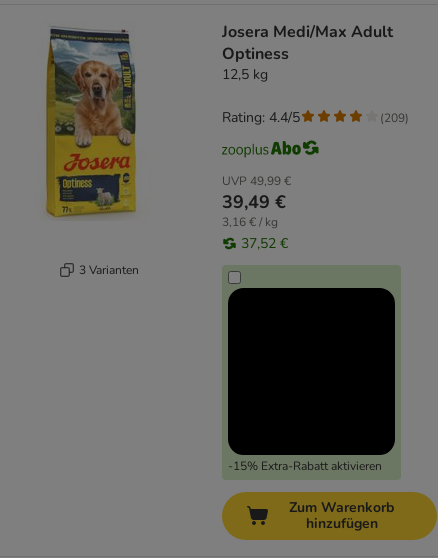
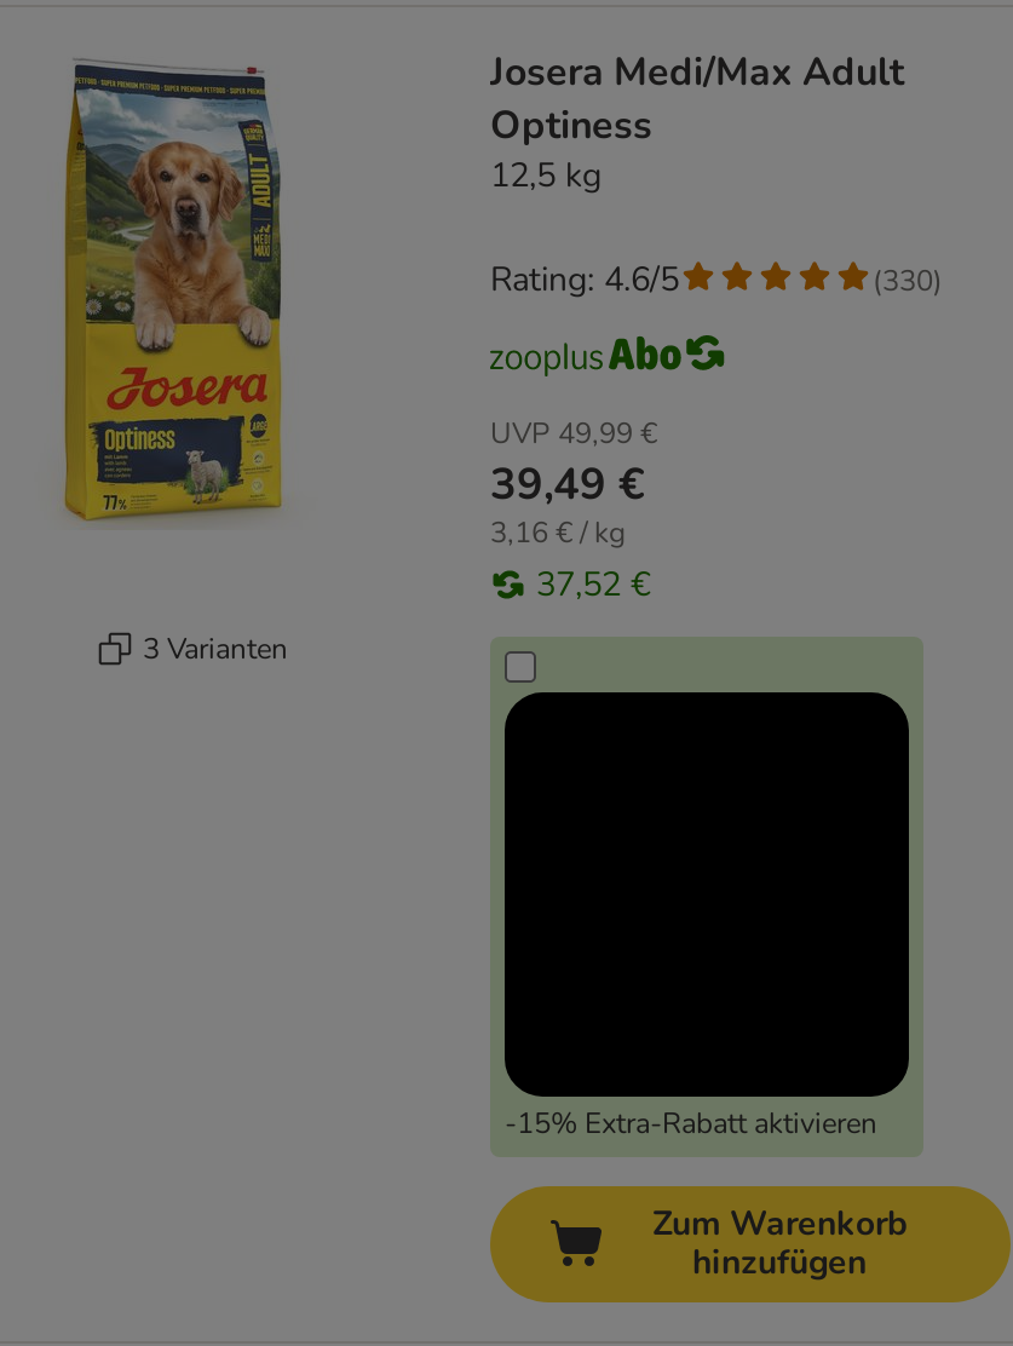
[222,108,300,127] Rating: 4.4/5 -> [490,257,679,303] Rating: 4.6/5
[380,110,409,126] (209) -> [873,260,943,299] (330)

